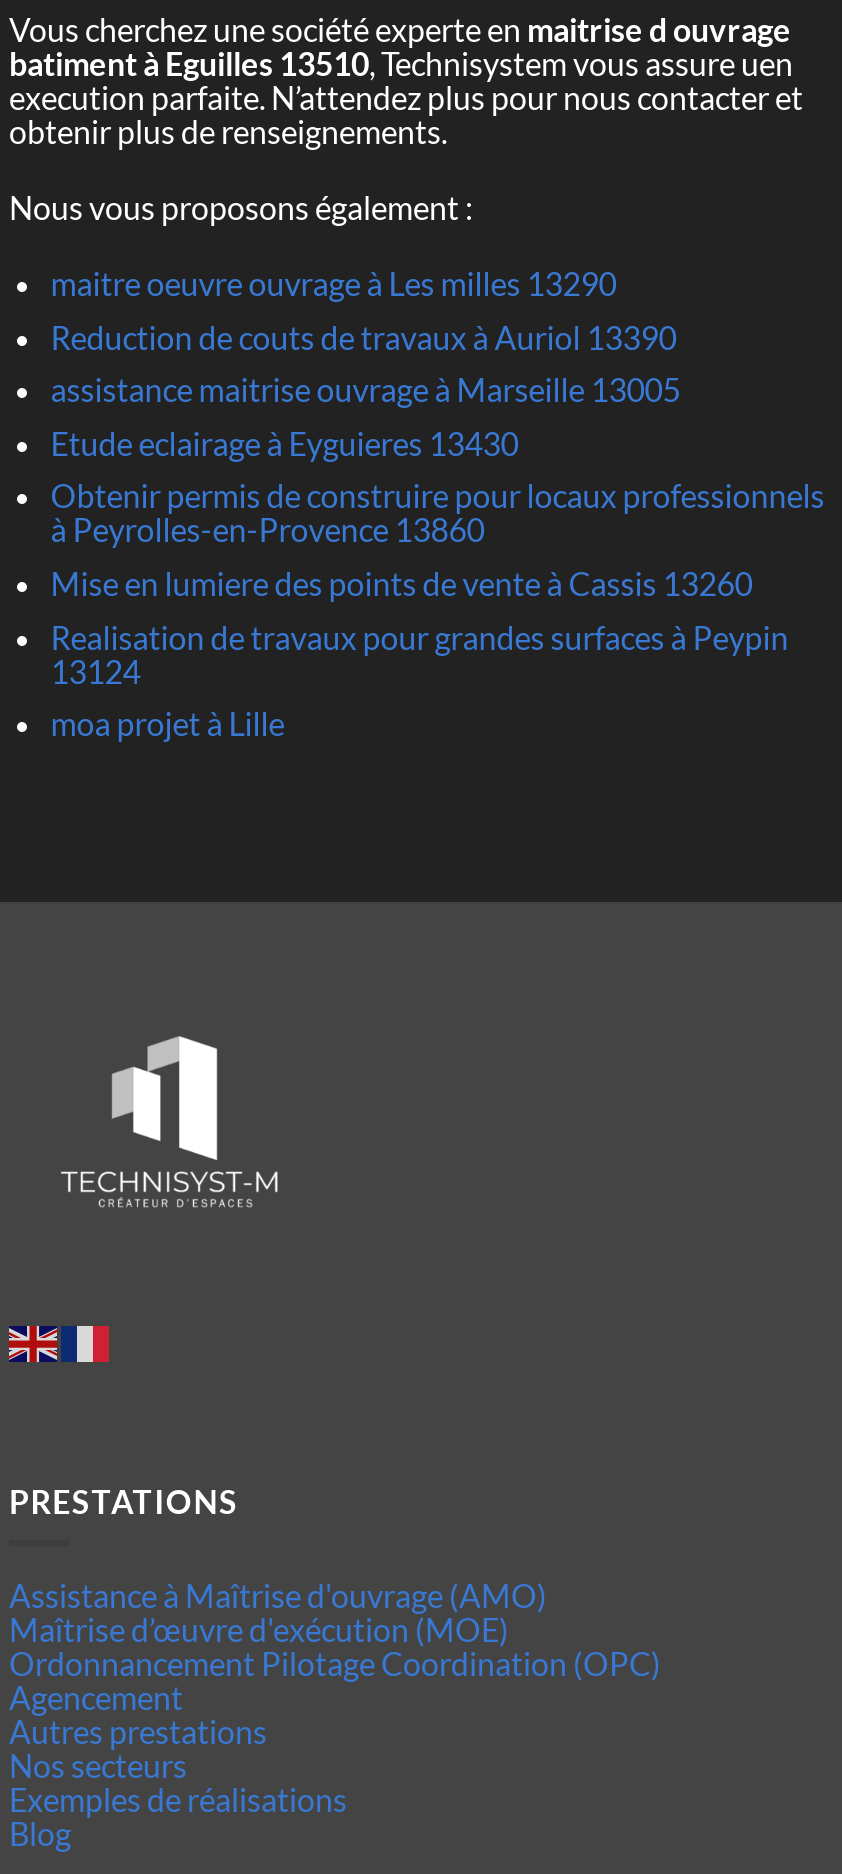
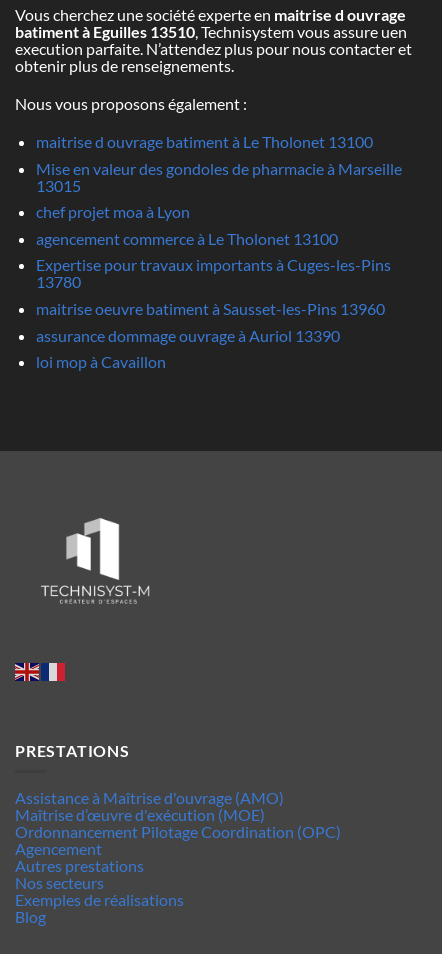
[51,264,825,742] maitre oeuvre ouvrage à Les milles 13290 | Reduction de couts de travaux à Auriol 13390 | assistance maitrise ouvrage à Marseille 13005 | Etude eclairage à Eyguieres 13430 | Obtenir permis de construire pour locaux professionnels | à Peyrolles-en-Provence 13860 | Mise en lumiere des points de vente à Cassis 13260 | Realisation de travaux pour grandes surfaces à Peypin | 13124 | moa projet à Lille -> [36,132,402,371] maitrise d ouvrage batiment à Le Tholonet 13100 | Mise en valeur des gondoles de pharmacie à Marseille | 13015 | chef projet moa à Lyon | agencement commerce à Le Tholonet 13100 | Expertise pour travaux importants à Cuges-les-Pins | 13780 | maitrise oeuvre batiment à Sausset-les-Pins 13960 | assurance dommage ouvrage à Auriol 13390 | loi mop à Cavaillon

